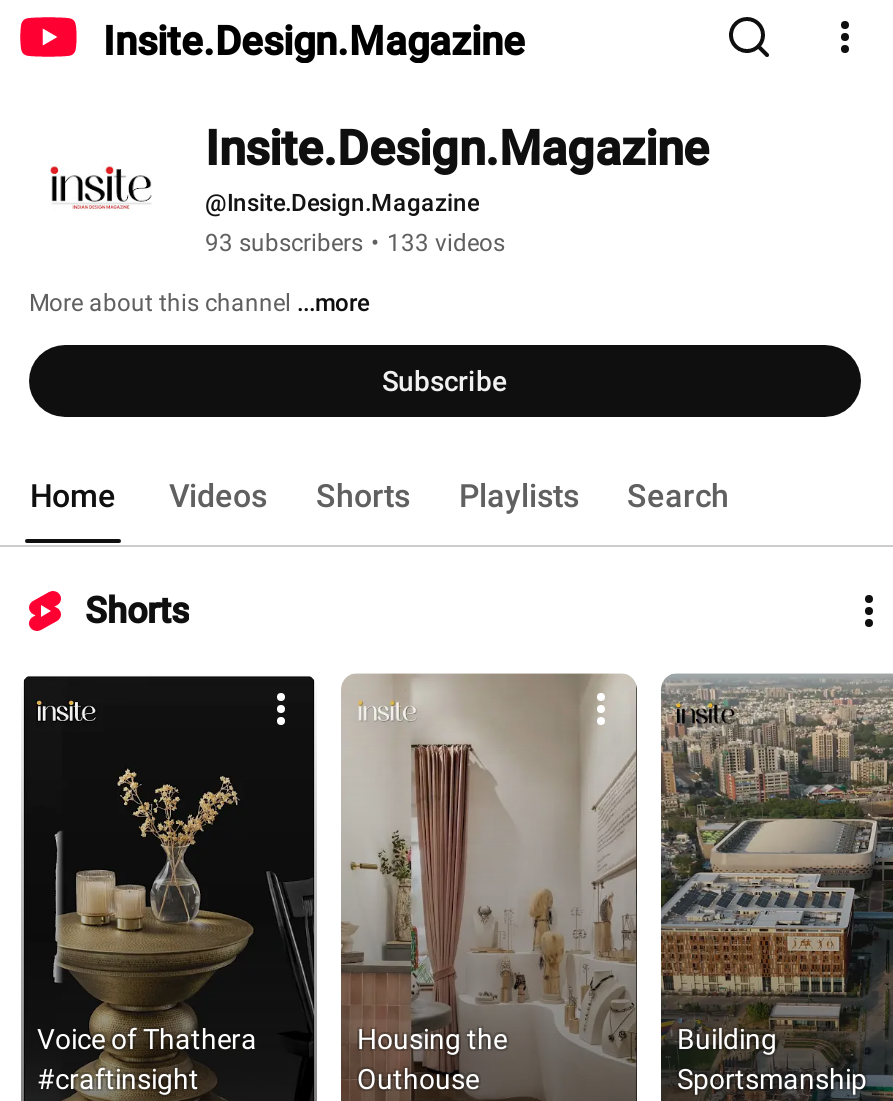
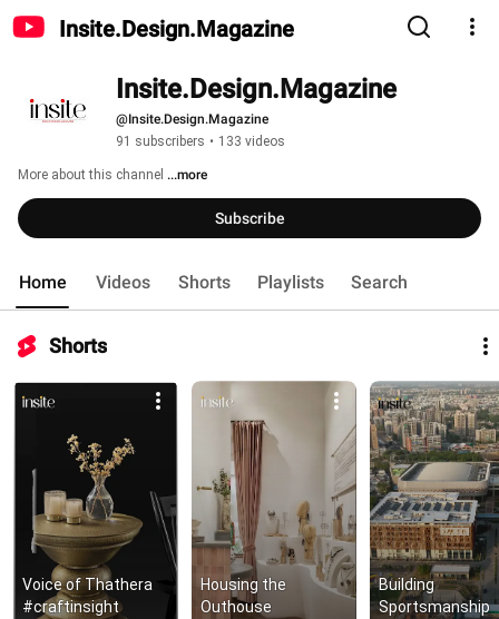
[205,229,505,257] 93 subscribers • 133 videos -> [116,134,285,149] 91 subscribers • 133 videos

